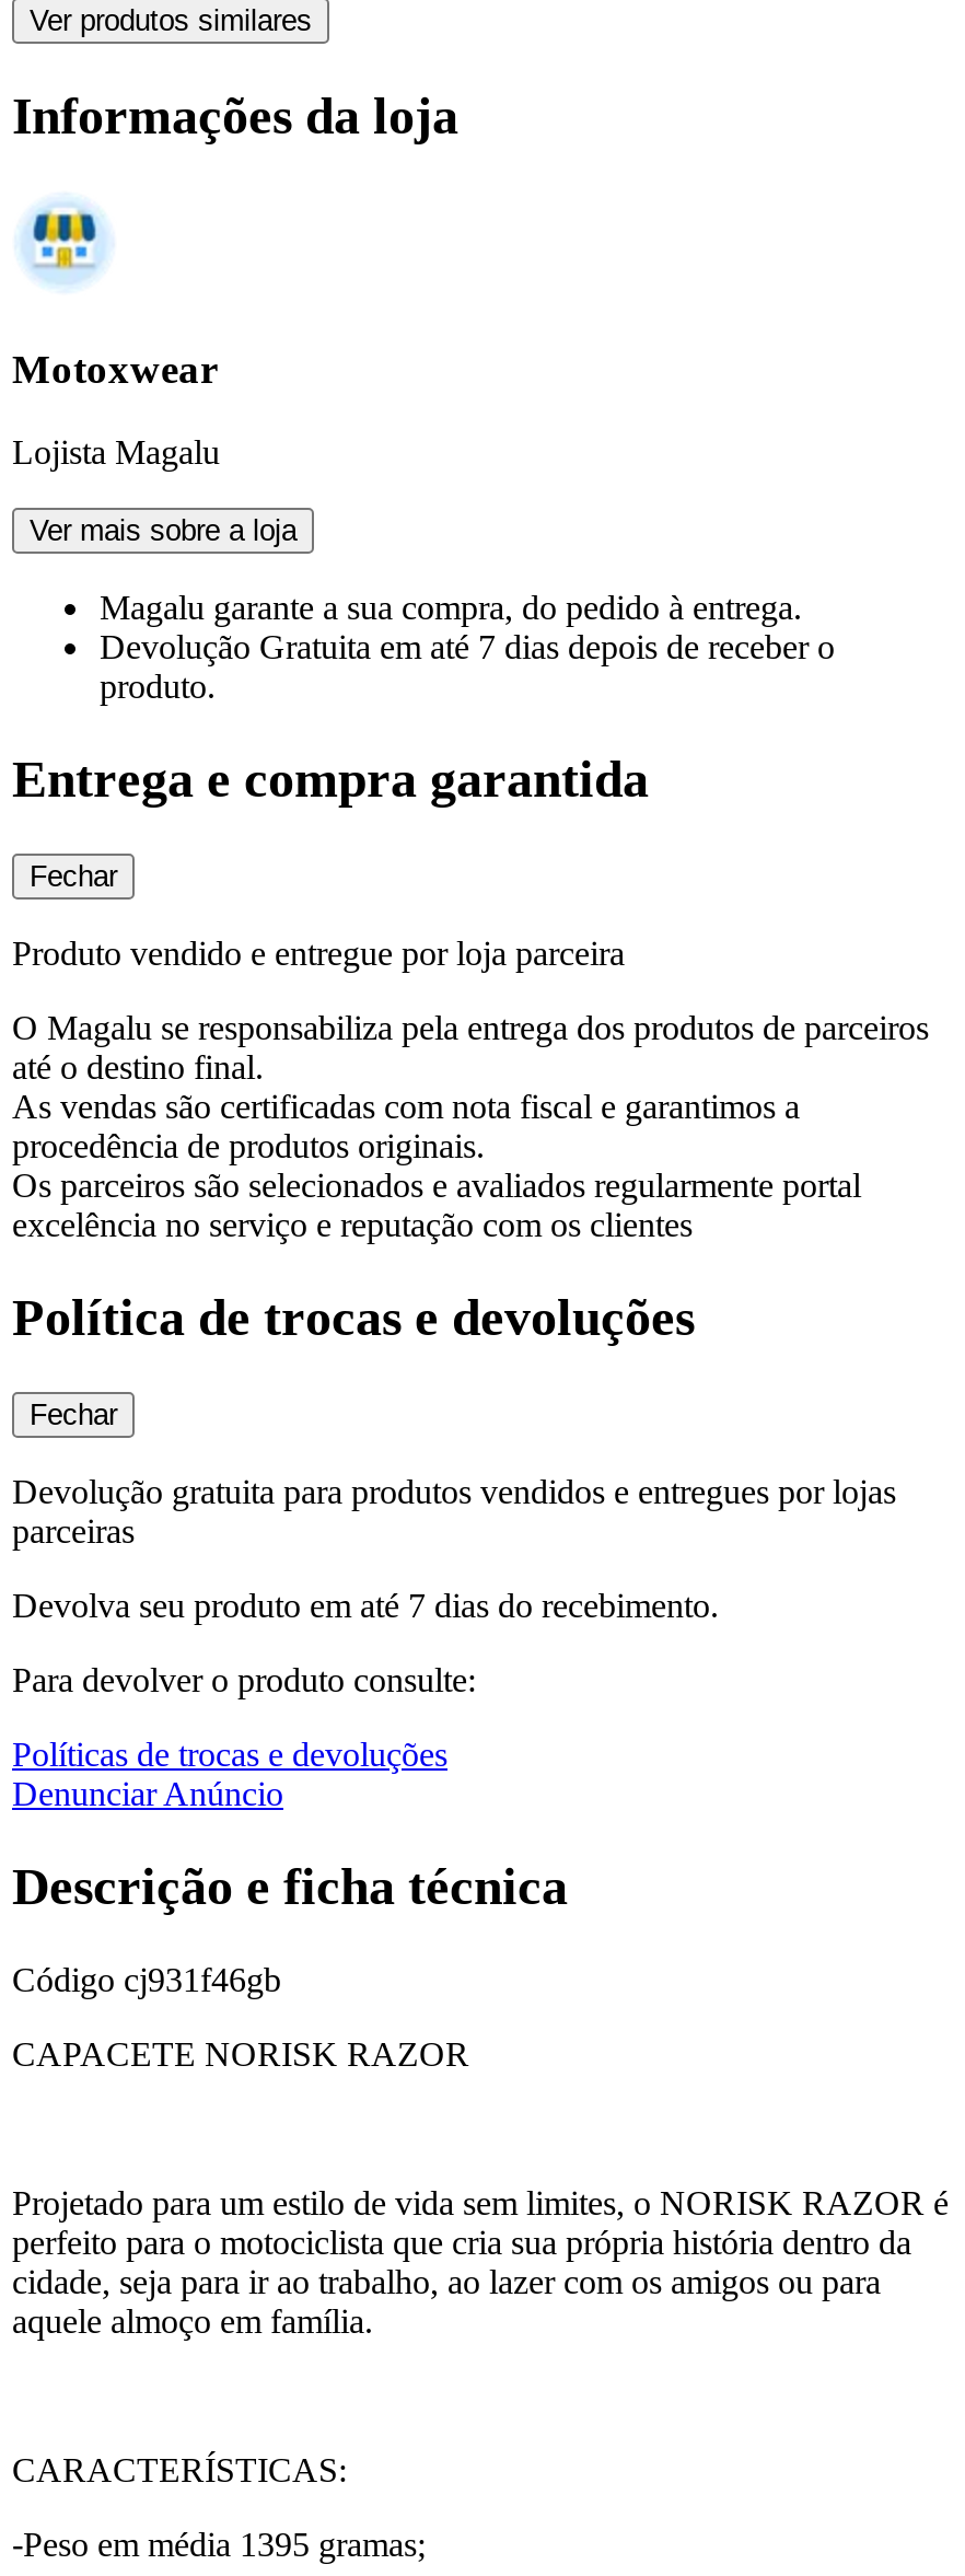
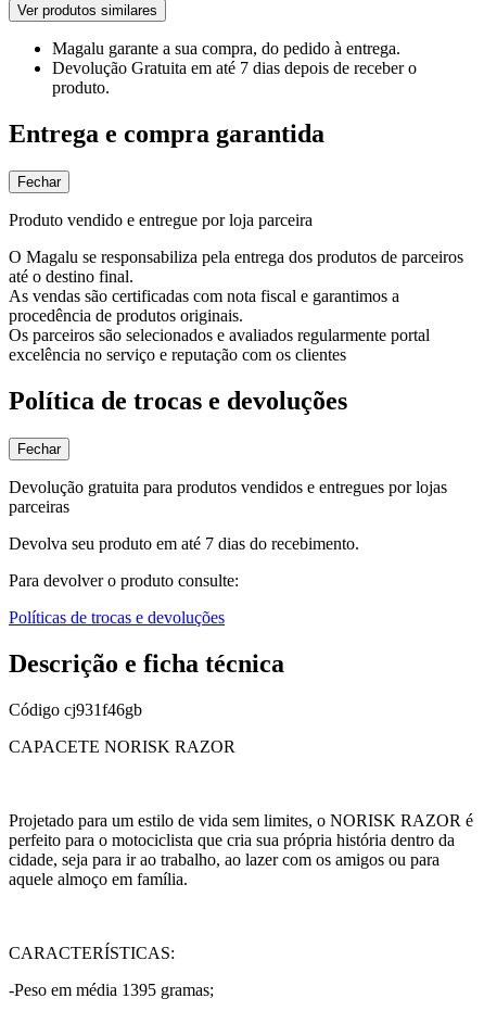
[12,88,458,144] Informações da loja -> none
[12,201,297,548] [image] | Motoxwear | Lojista Magalu | Ver mais sobre a loja -> none
[12,1775,283,1812] Denunciar Anúncio -> none

